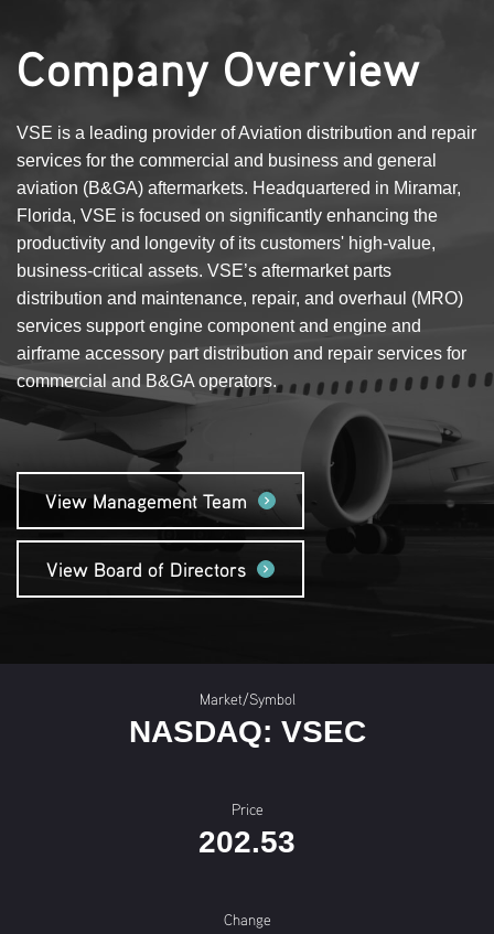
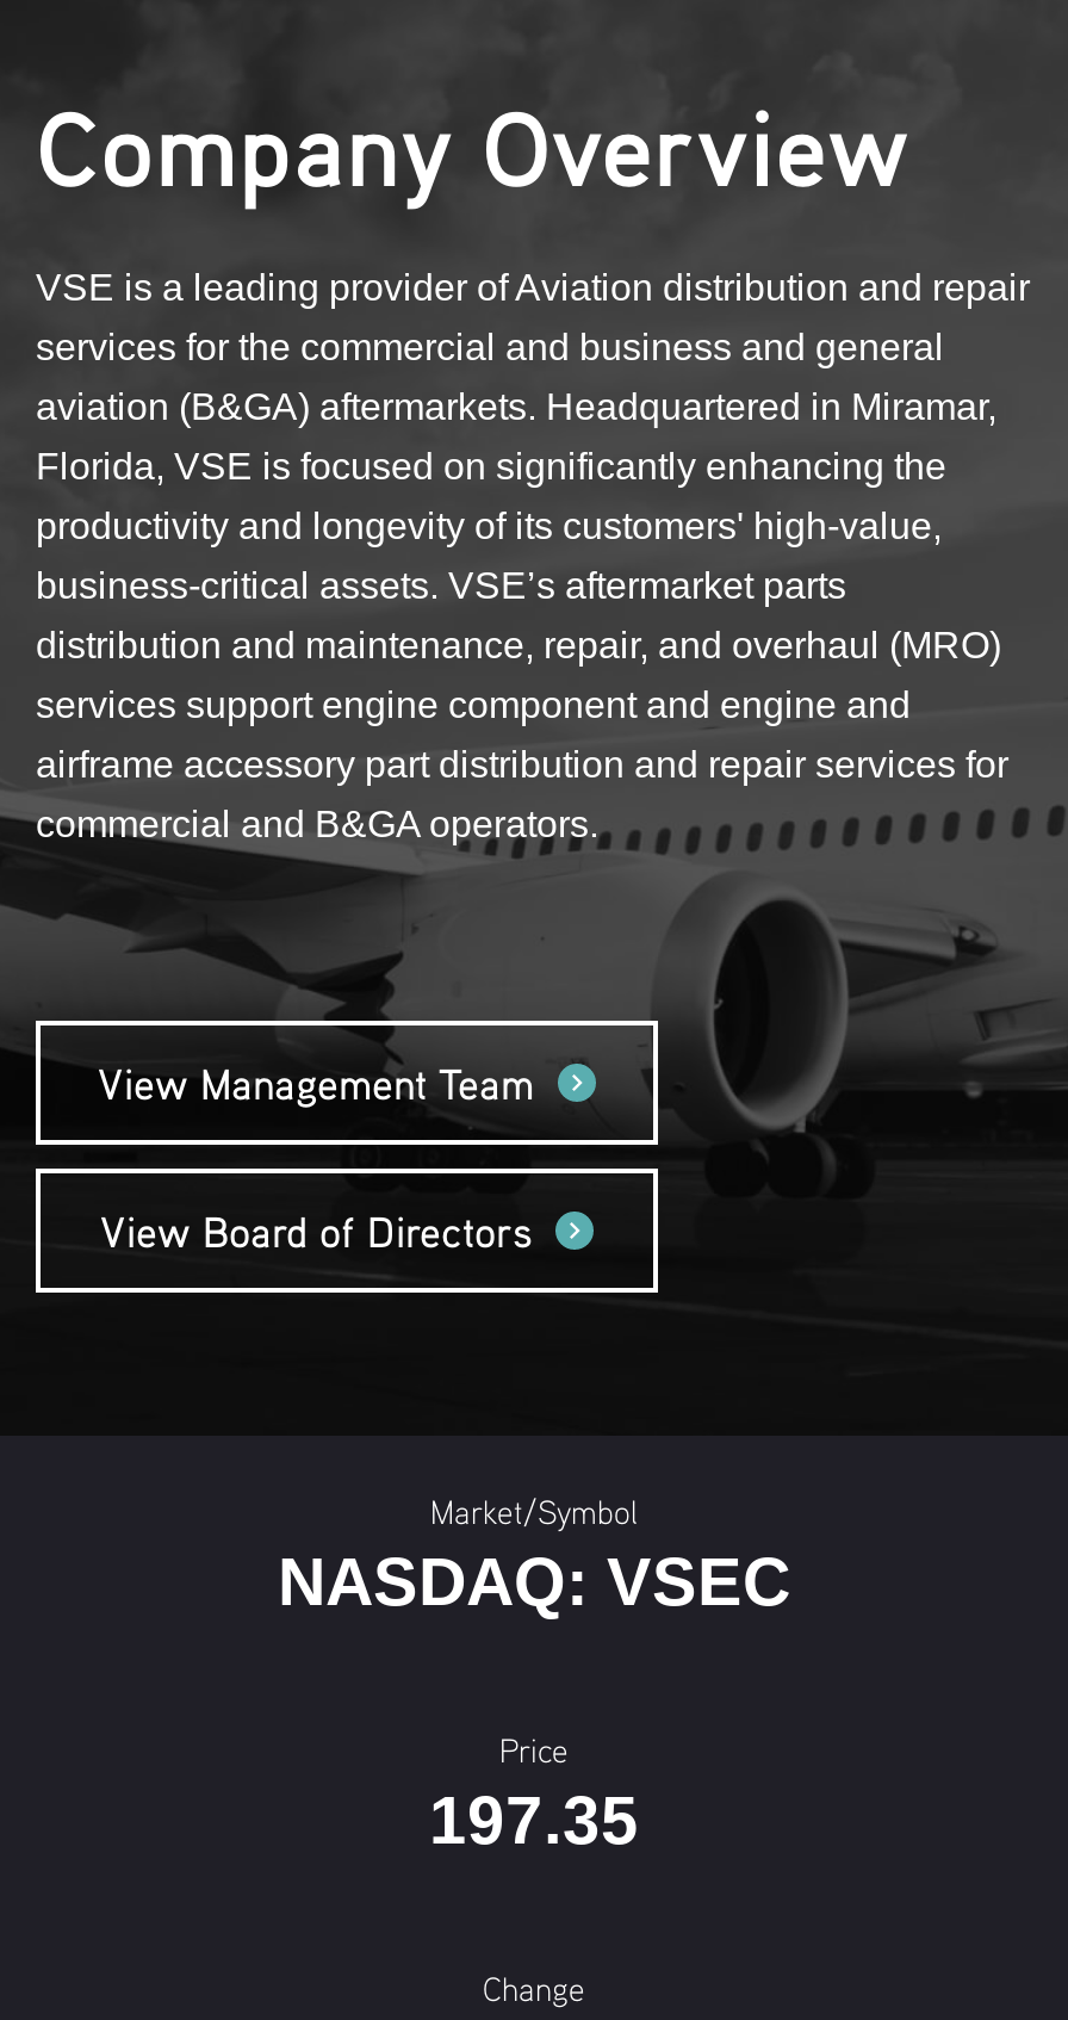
[198,825,296,859] 202.53 -> [429,1784,639,1858] 197.35

